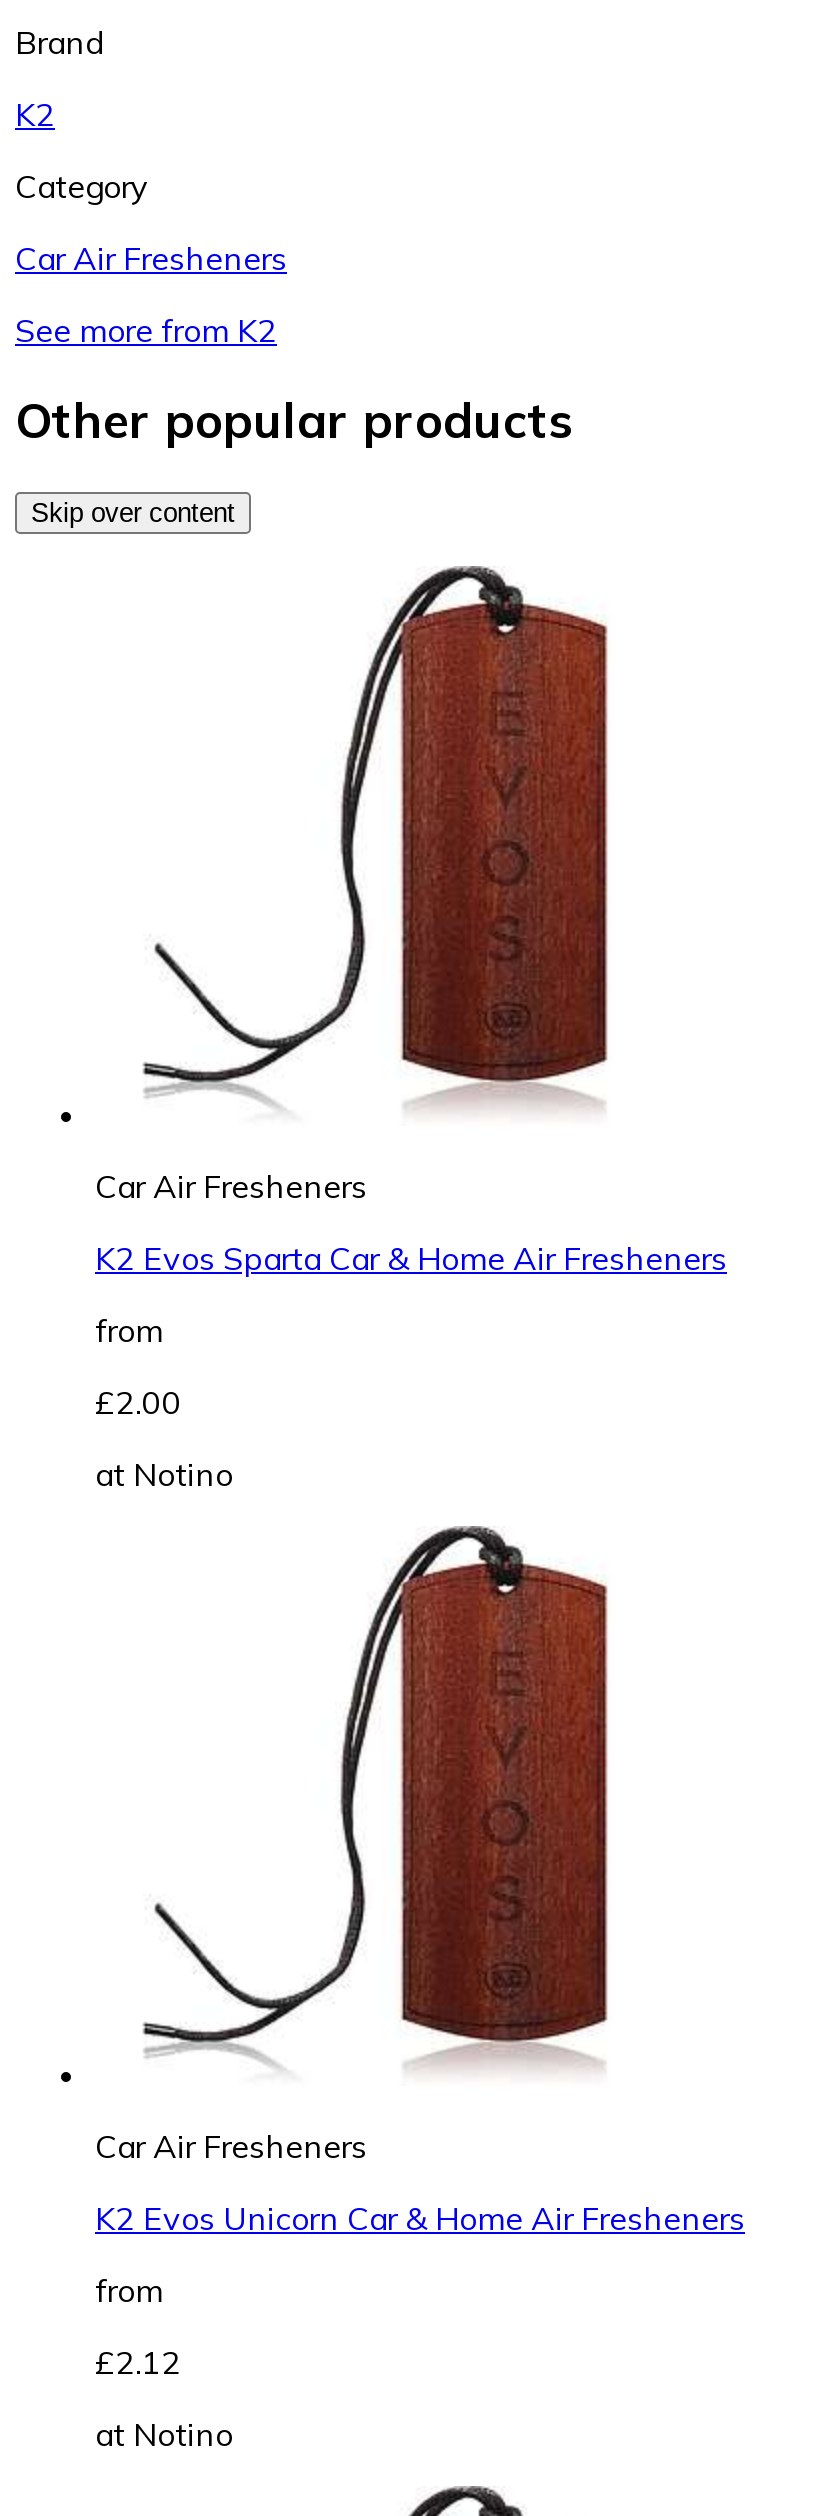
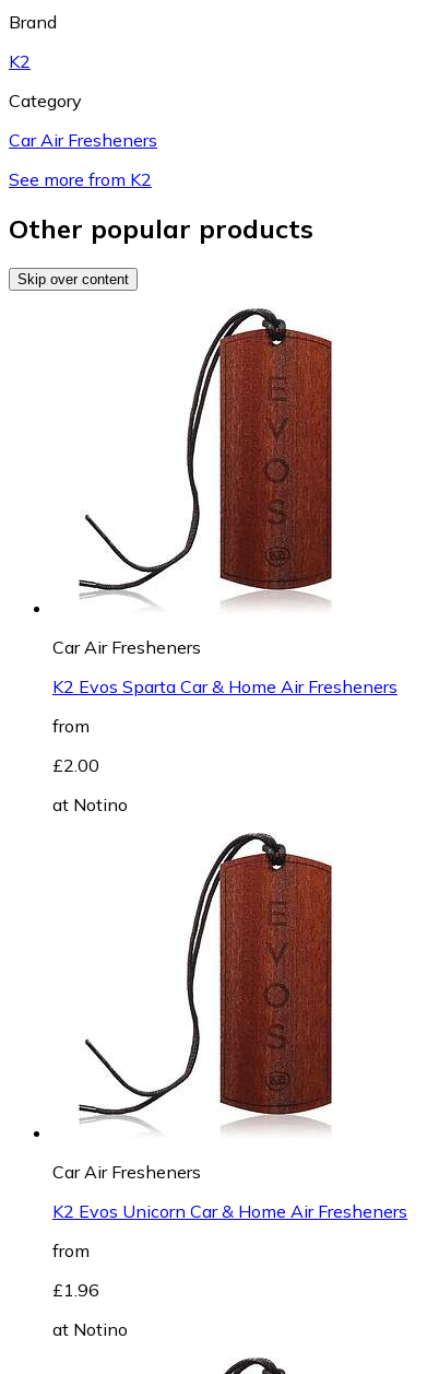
[95,2342,181,2382] £2.12 -> [52,1279,99,1301] £1.96

